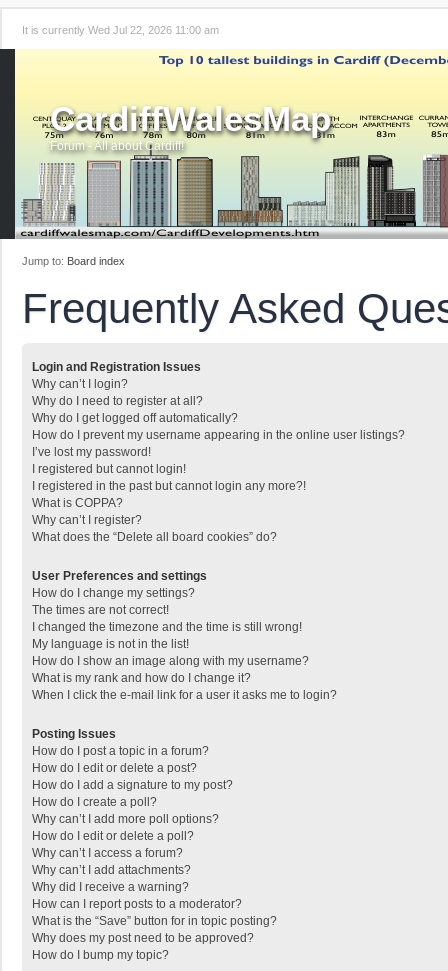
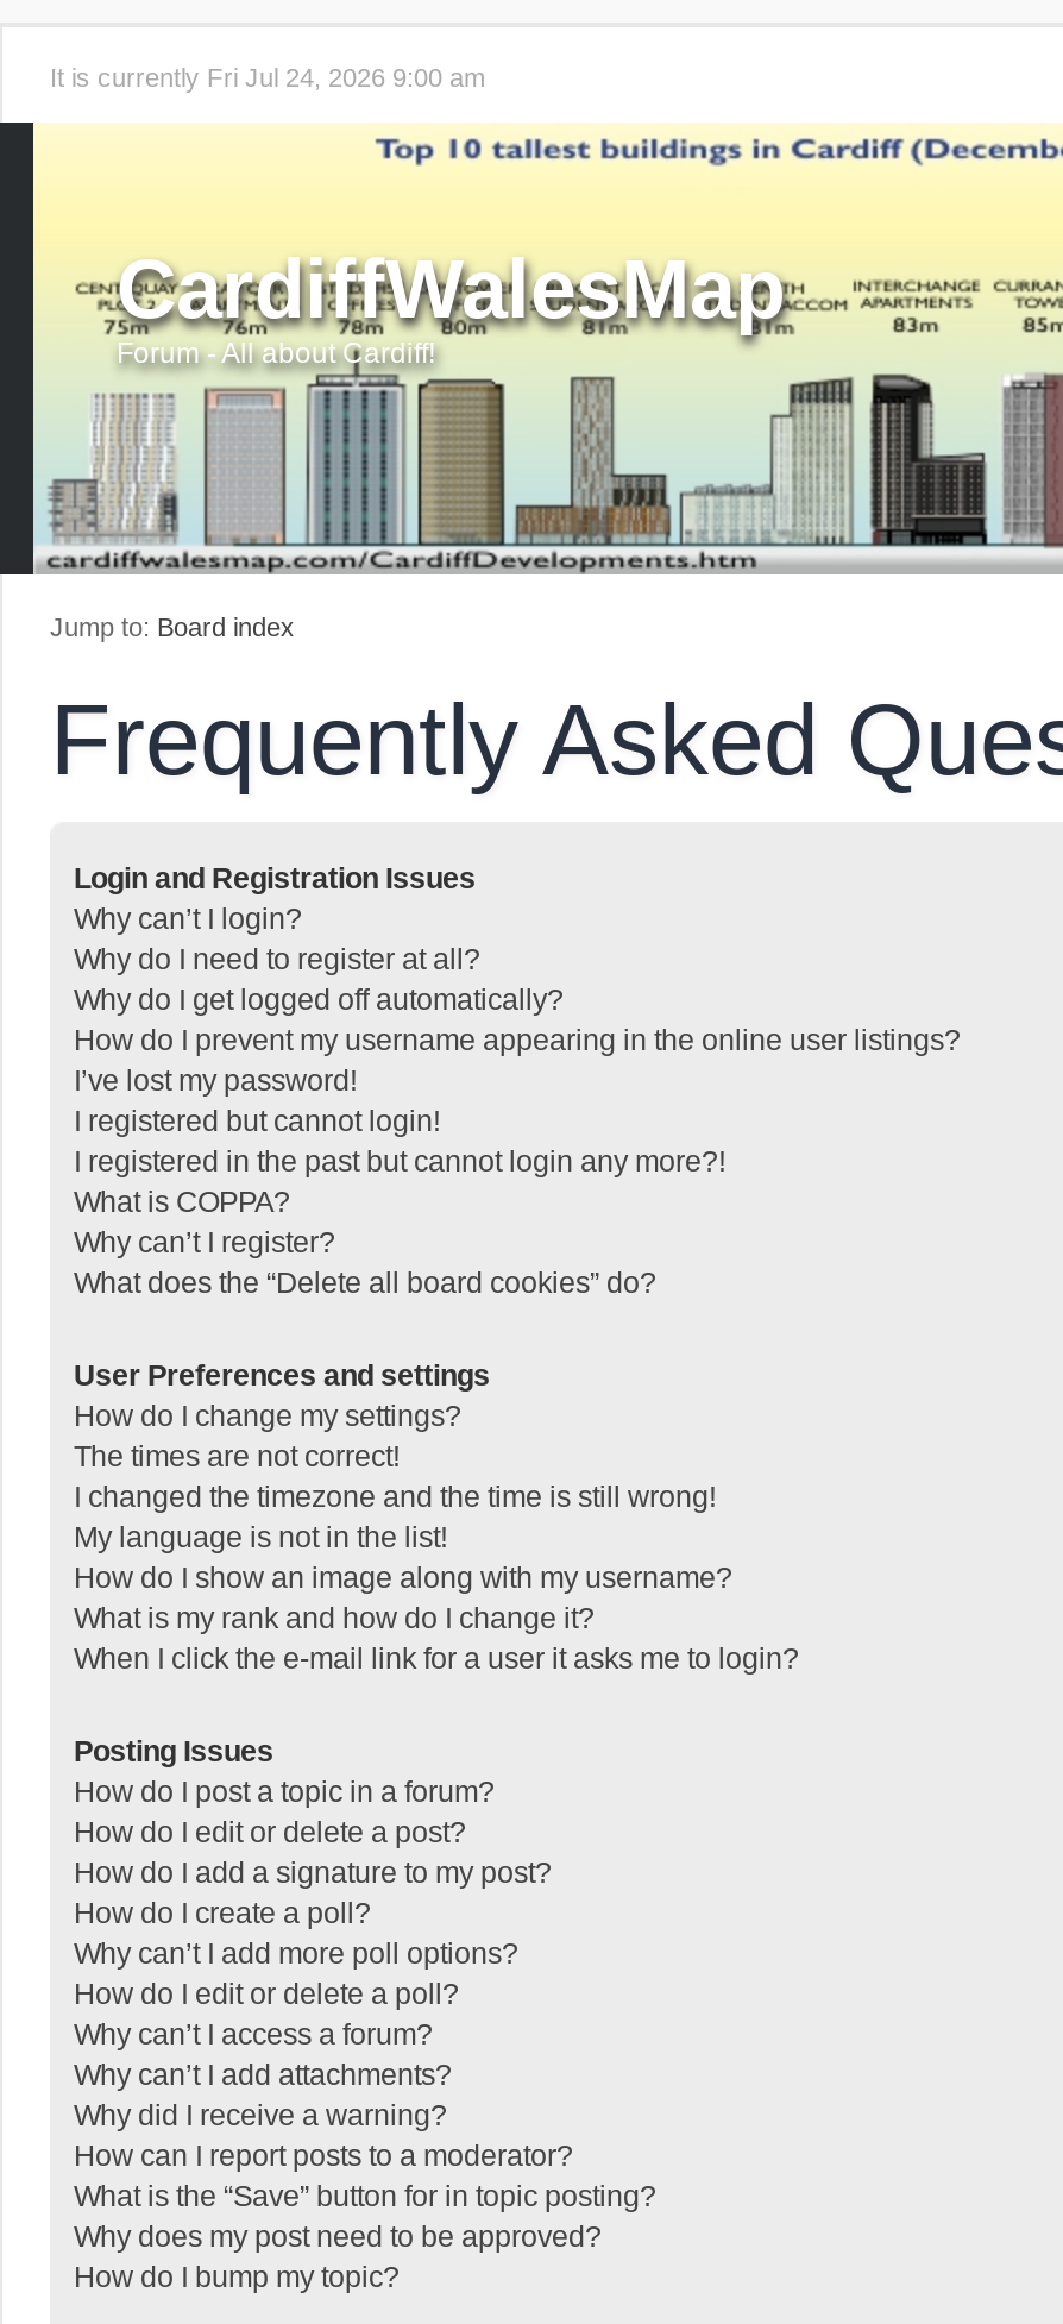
[22,24,219,36] It is currently Wed Jul 22, 2026 11:00 am -> [50,63,485,92] It is currently Fri Jul 24, 2026 9:00 am

